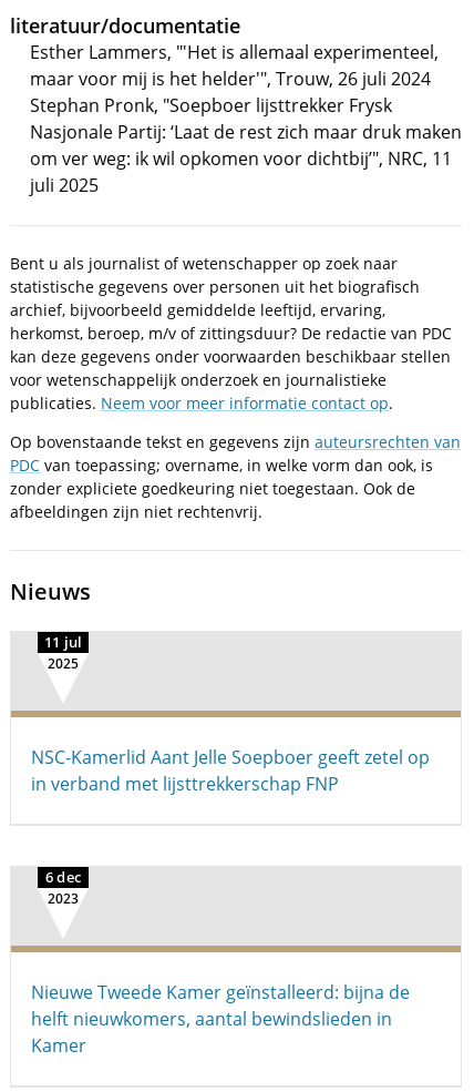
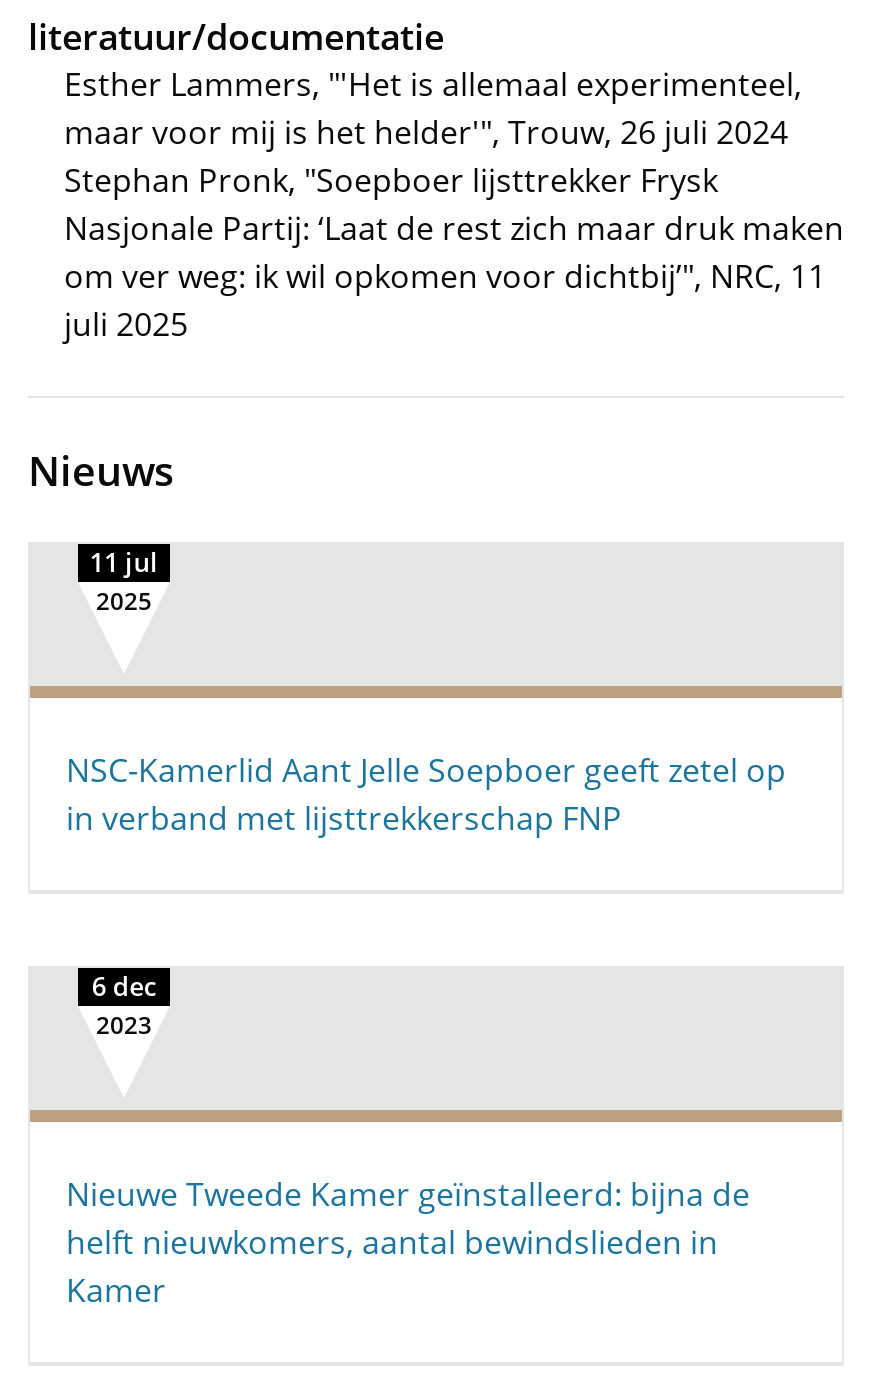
[10,253,461,522] Bent u als journalist of wetenschapper op zoek naar | statistische gegevens over personen uit het biografisch | archief, bijvoorbeeld gemiddelde leeftijd, ervaring, | herkomst, beroep, m/v of zittingsduur? De redactie van PDC | kan deze gegevens onder voorwaarden beschikbaar stellen | voor wetenschappelijk onderzoek en journalistieke | publicaties. Neem voor meer informatie contact op. | Op bovenstaande tekst en gegevens zijn auteursrechten van | PDC van toepassing; overname, in welke vorm dan ook, is | zonder expliciete goedkeuring niet toegestaan. Ook de | afbeeldingen zijn niet rechtenvrij. -> none

